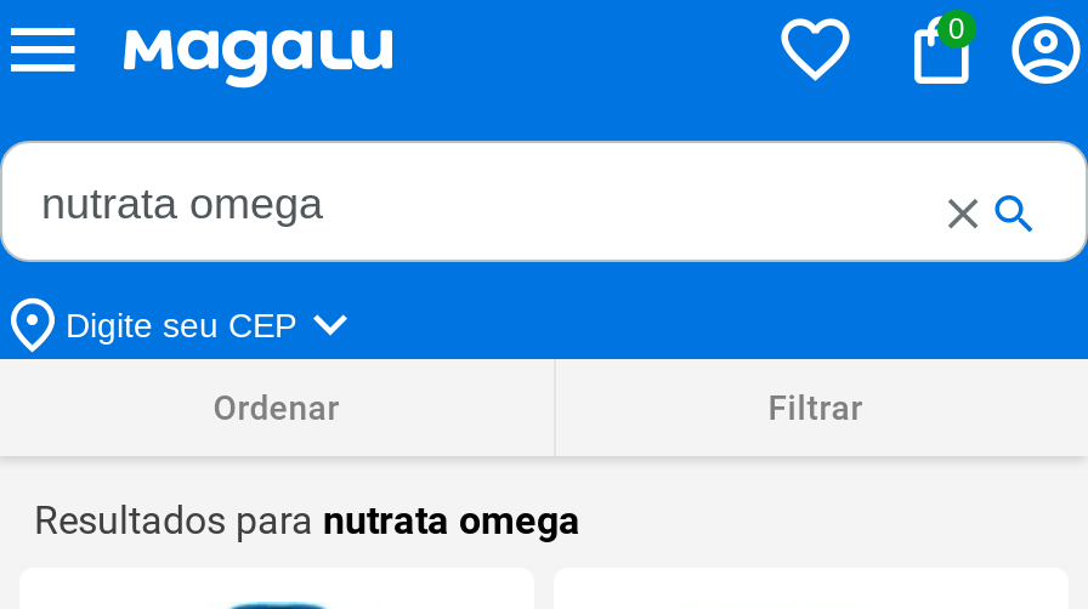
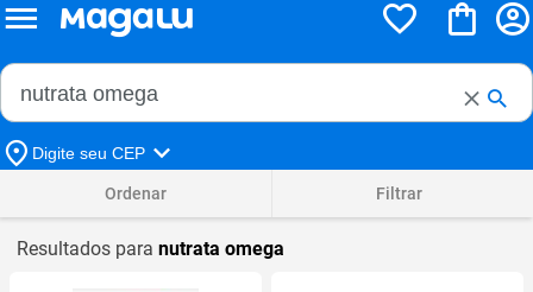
[948,12,965,46] 0 -> none

